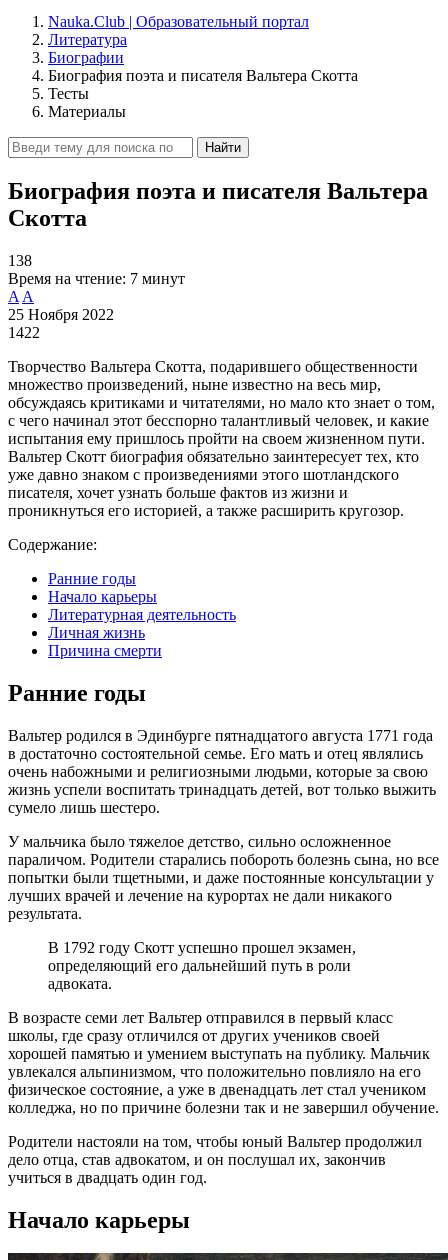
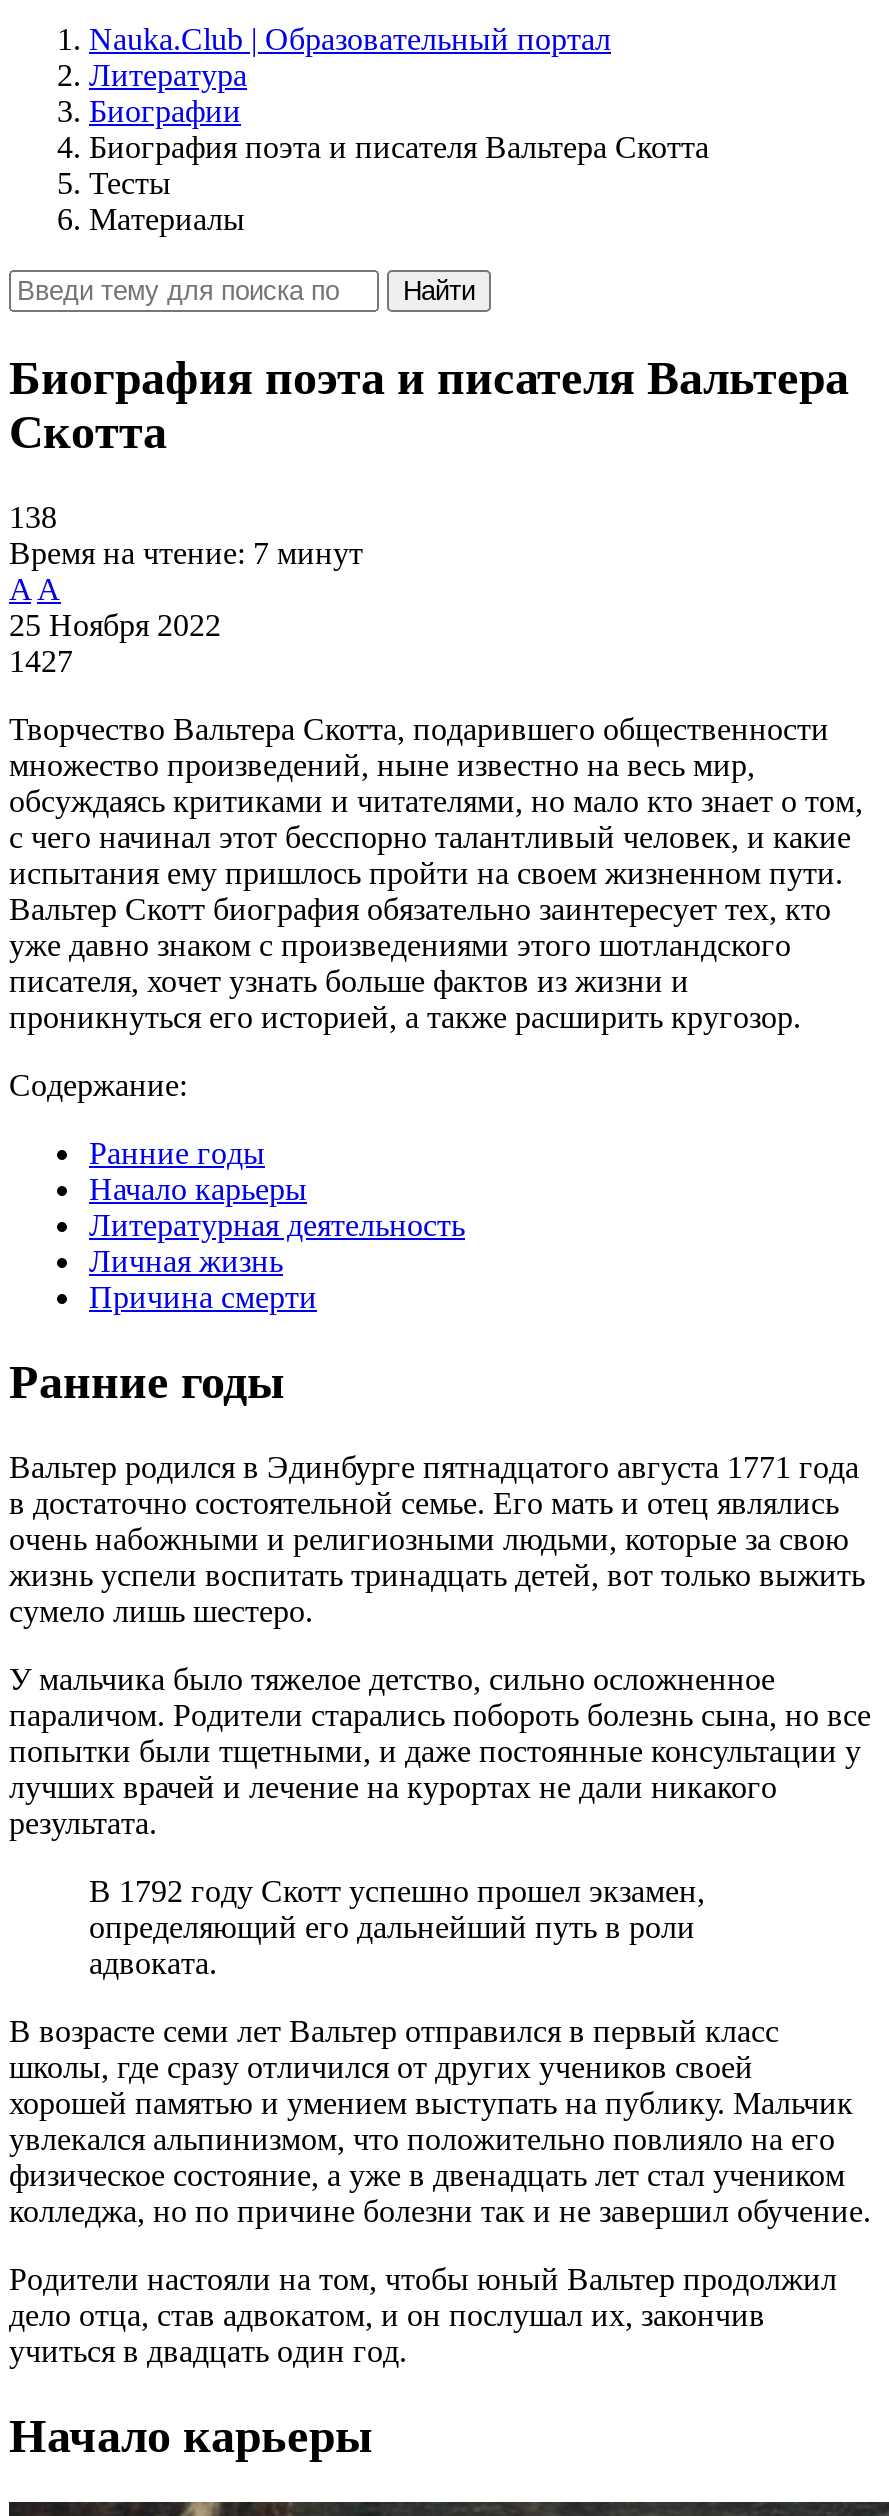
[8,324,40,341] 1422 -> [9,644,73,678] 1427

